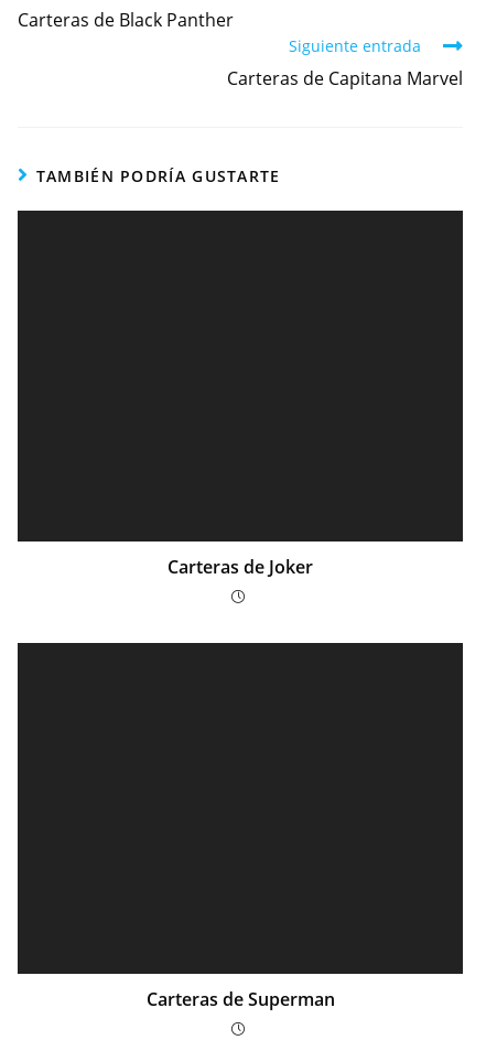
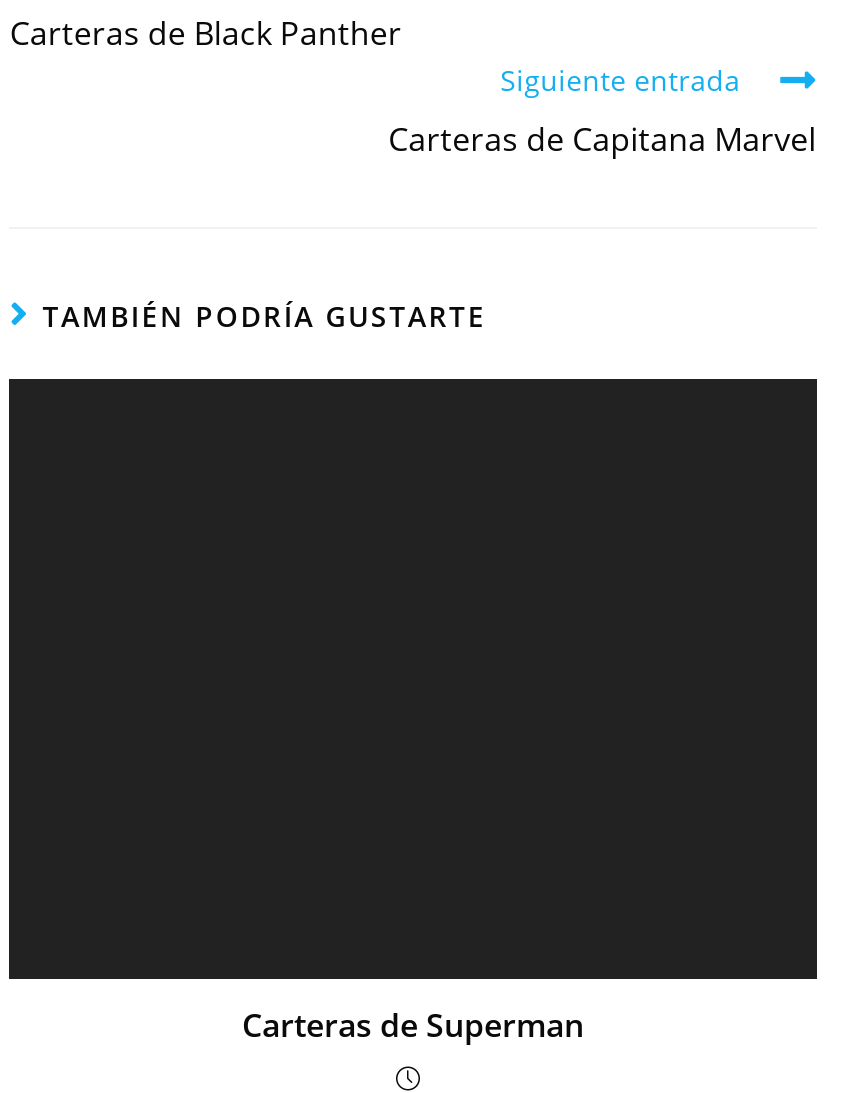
[168,555,313,579] Carteras de Joker -> none

